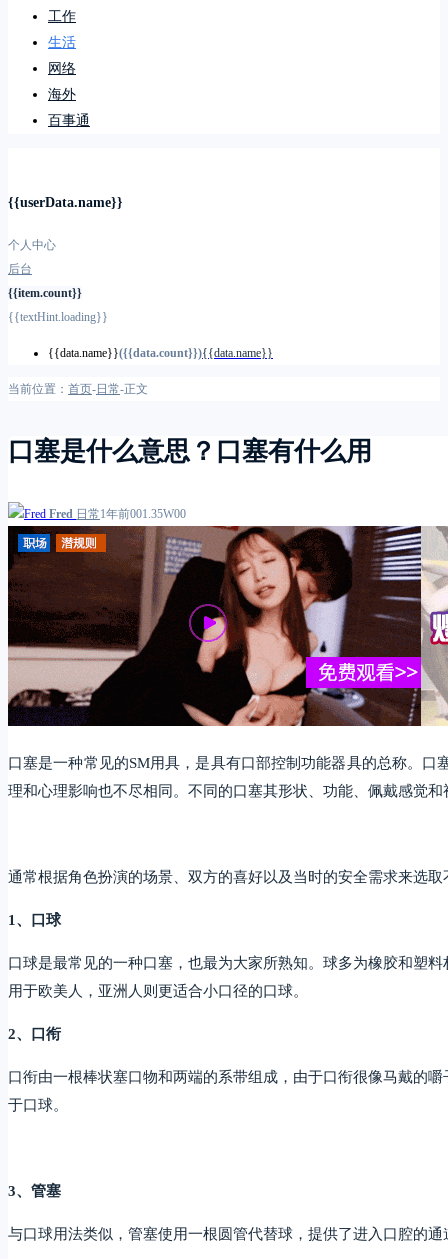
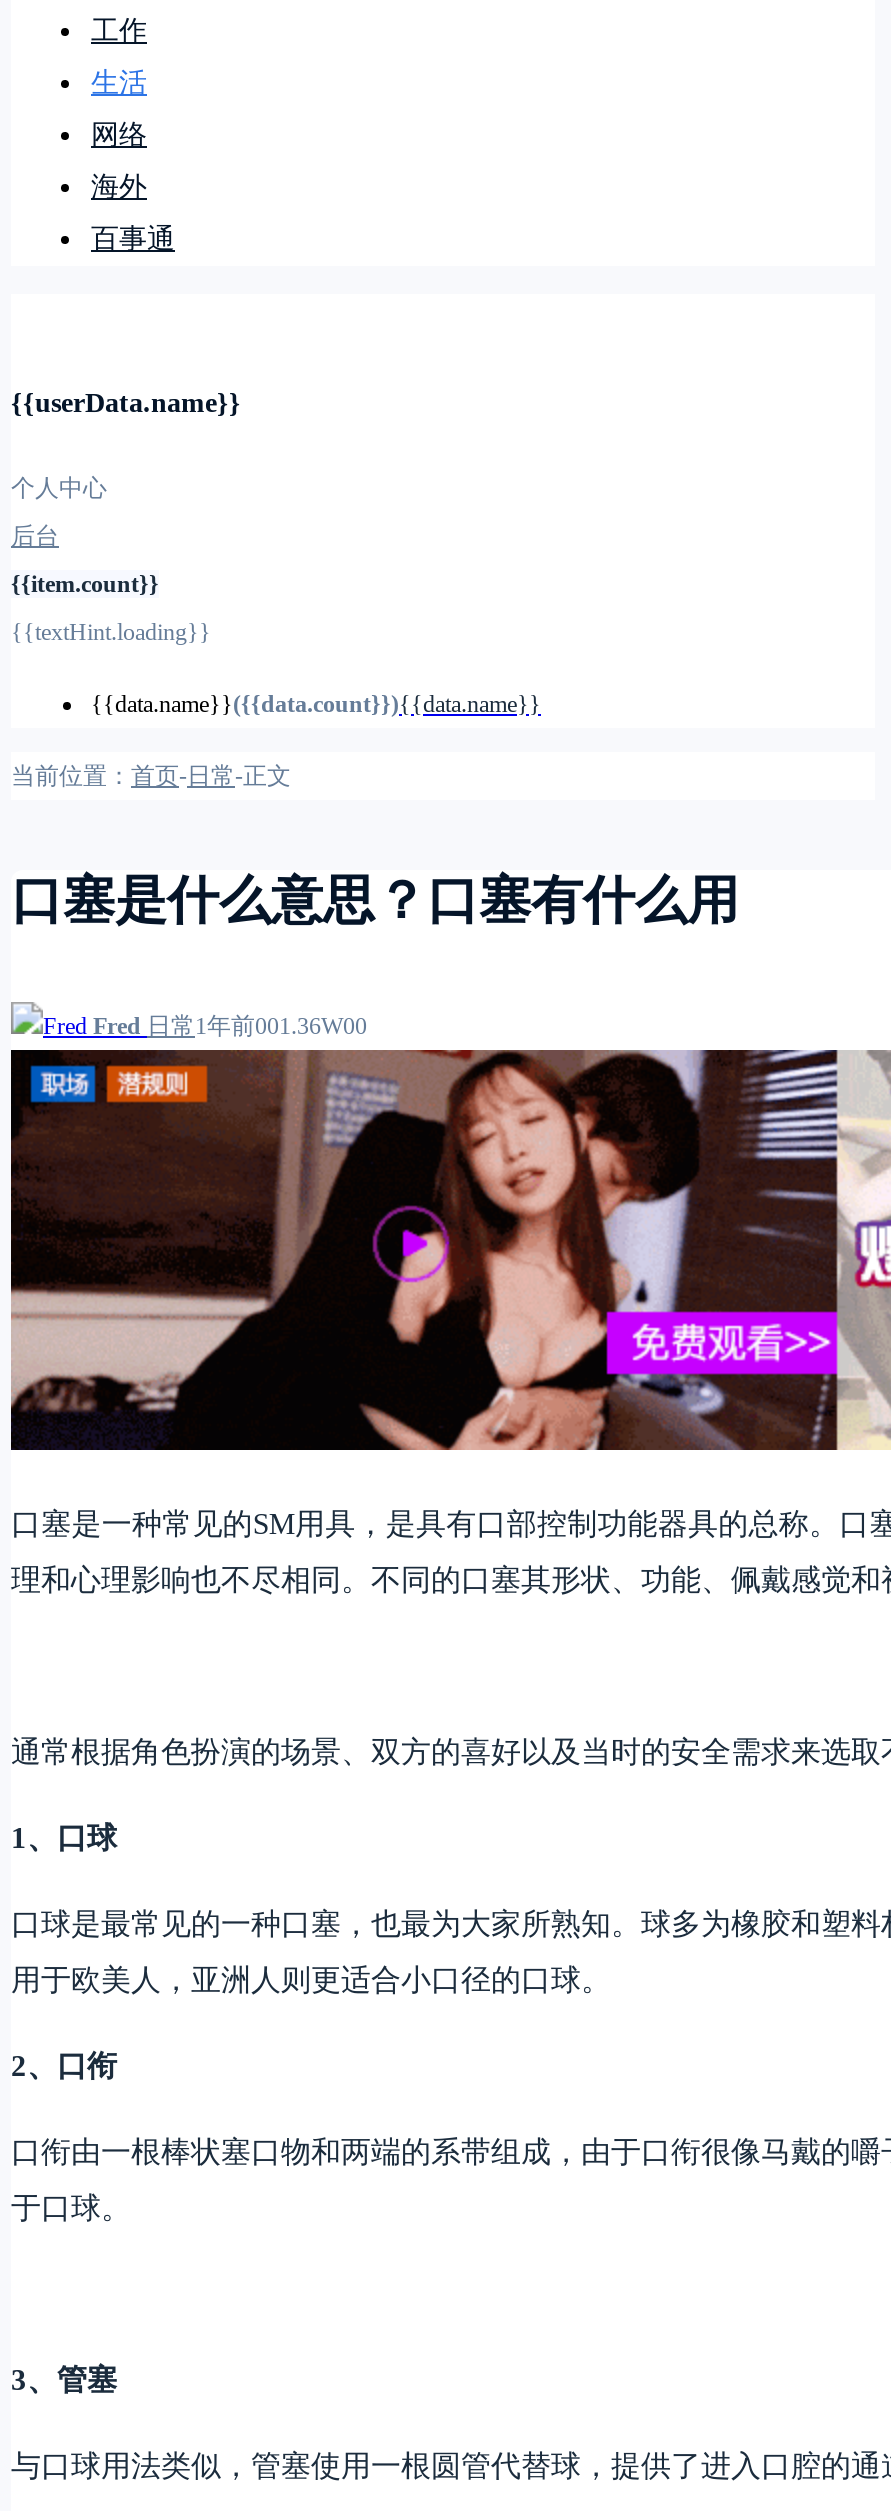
[49,507,186,521] Fred 日常1年前001.35W00 -> [93,1013,367,1041] Fred 日常1年前001.36W00

